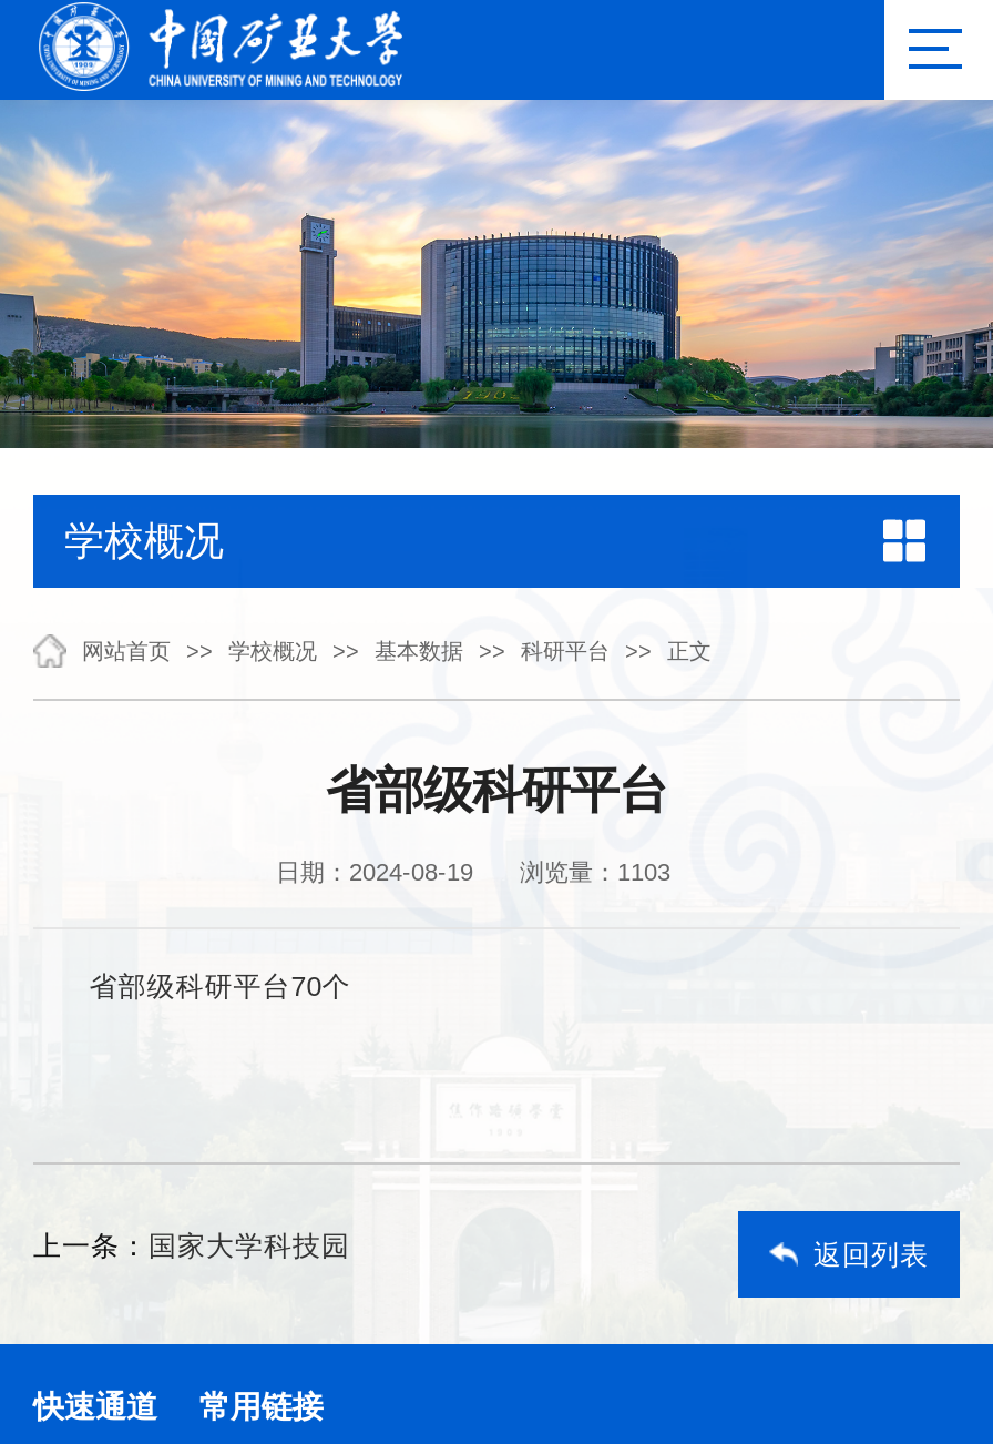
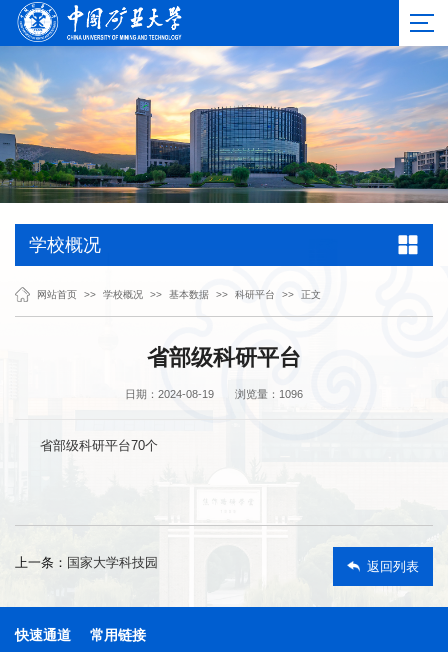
[276,858,670,885] 日期：2024-08-19 浏览量：1103 -> [124,388,302,400] 日期：2024-08-19 浏览量：1096

